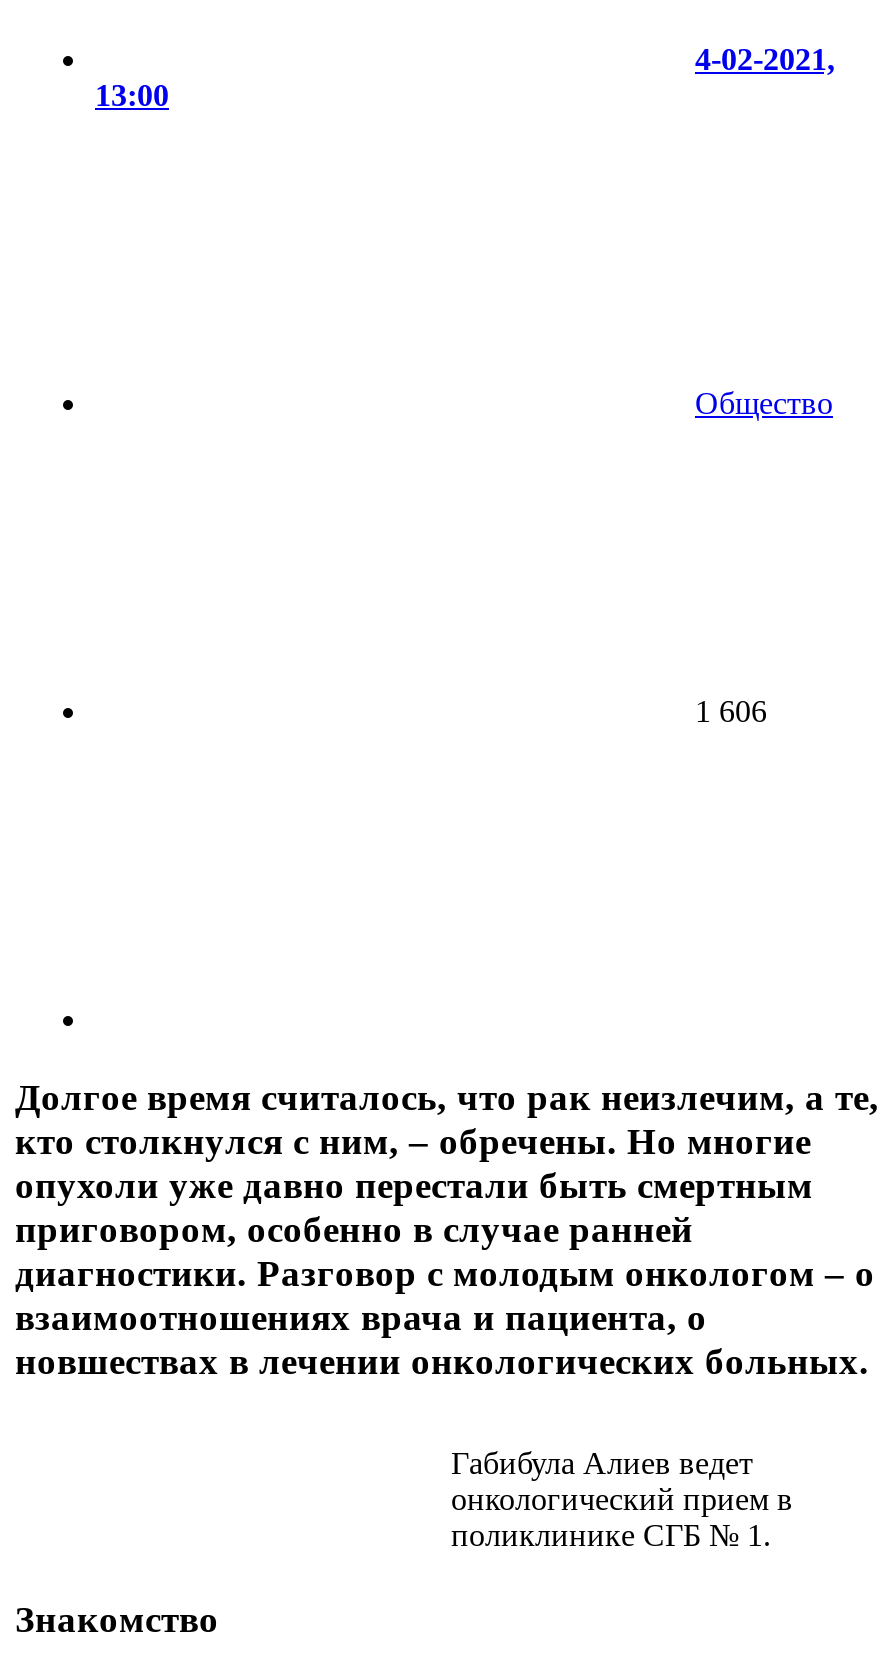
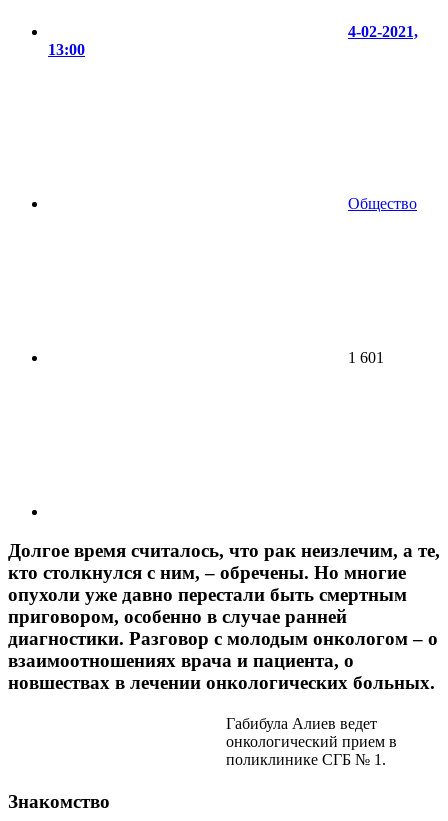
[695,694,767,728] 1 606 -> [348,349,384,366] 1 601

